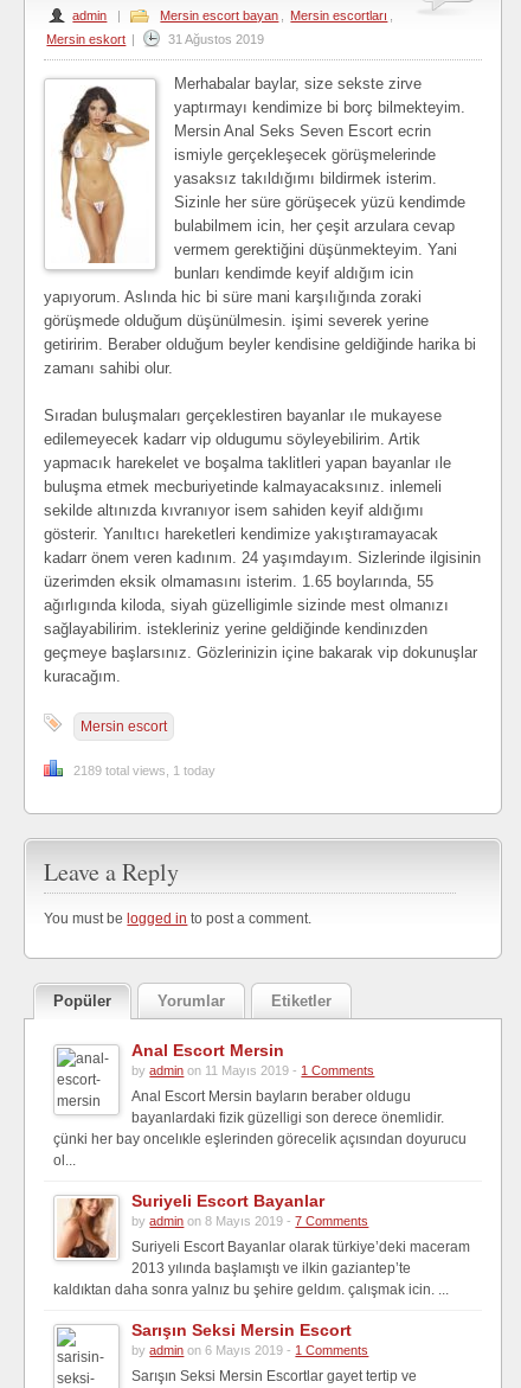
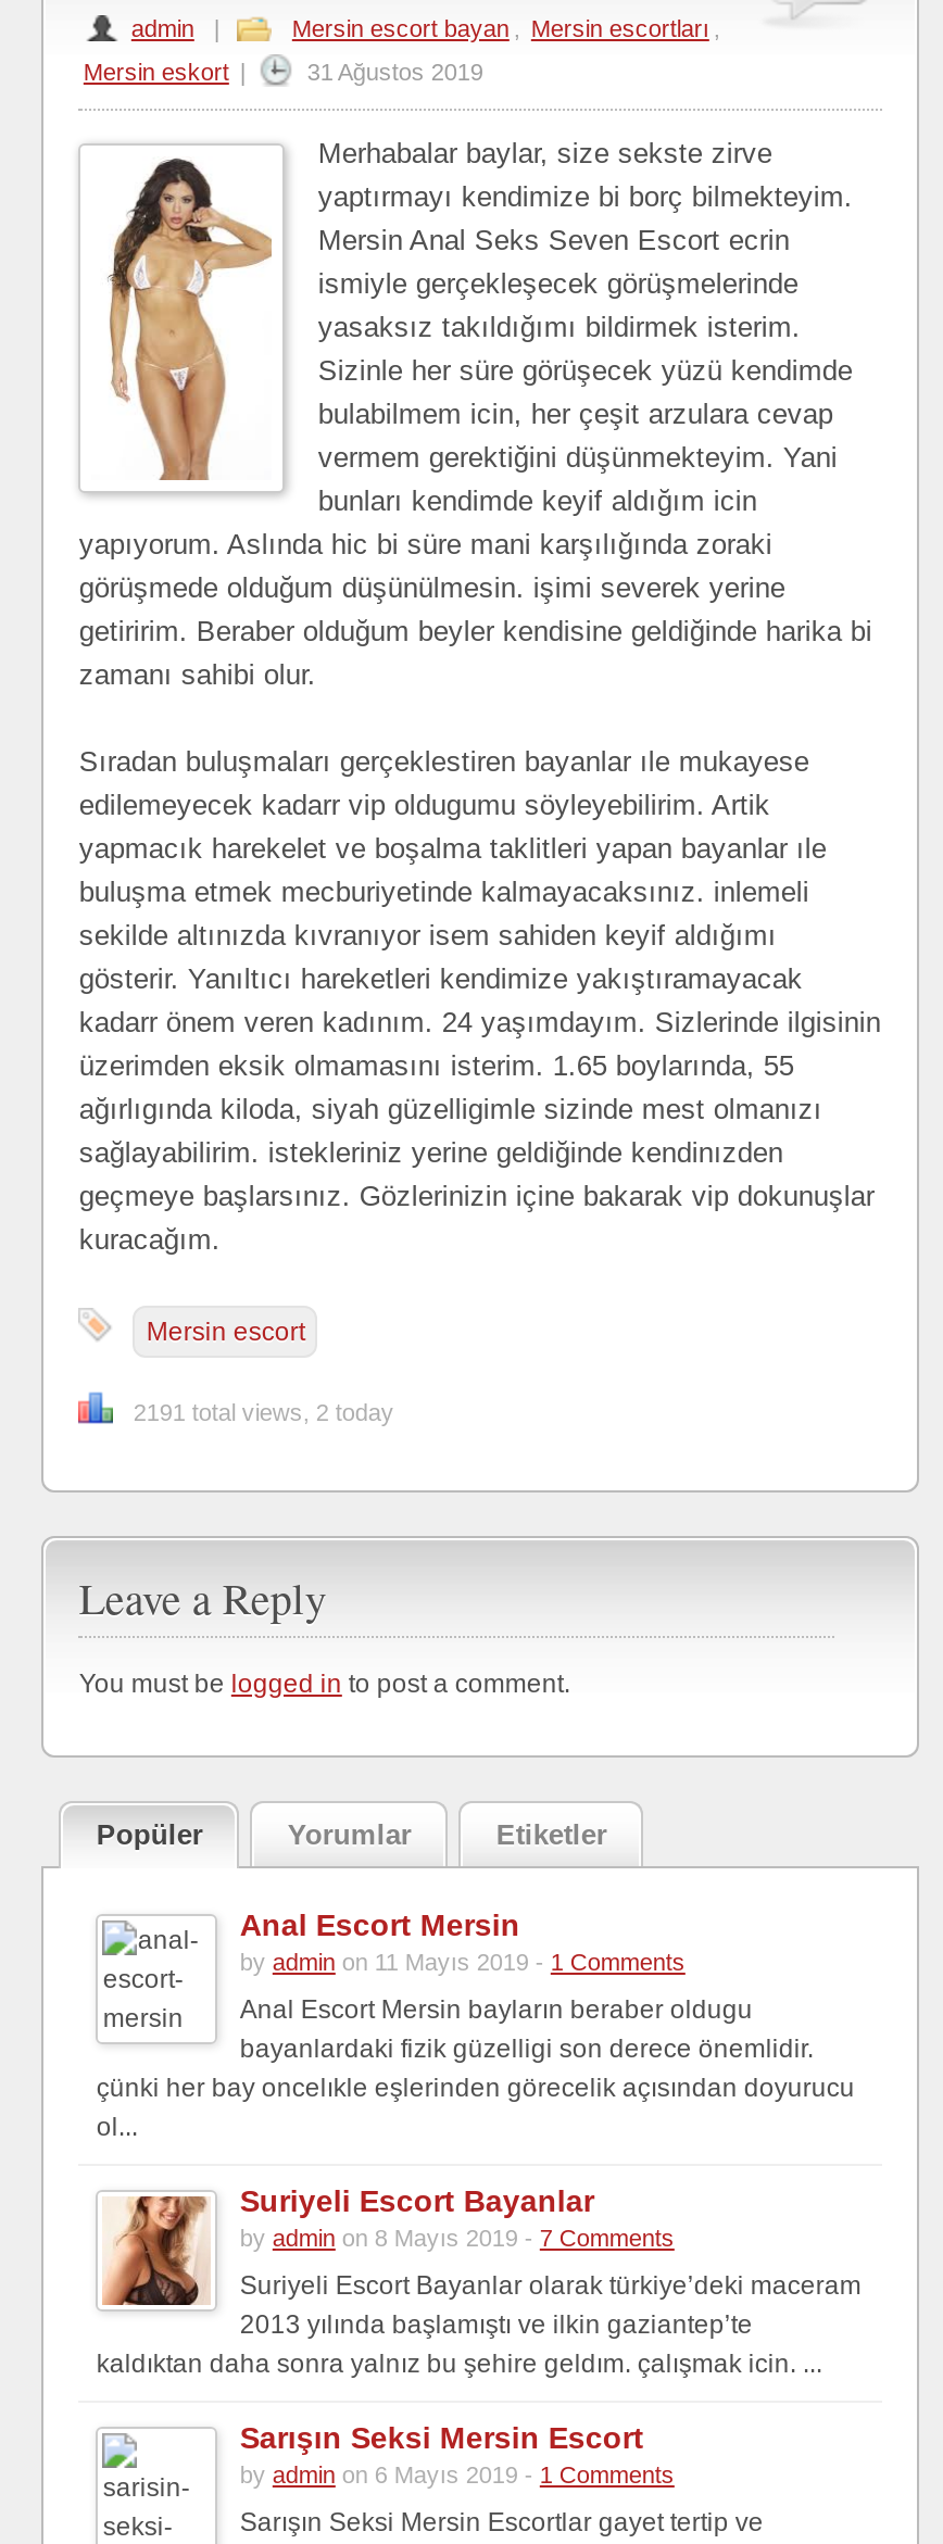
[74,763,216,777] 2189 total views, 1 today -> [133,1398,394,1424] 2191 total views, 2 today

